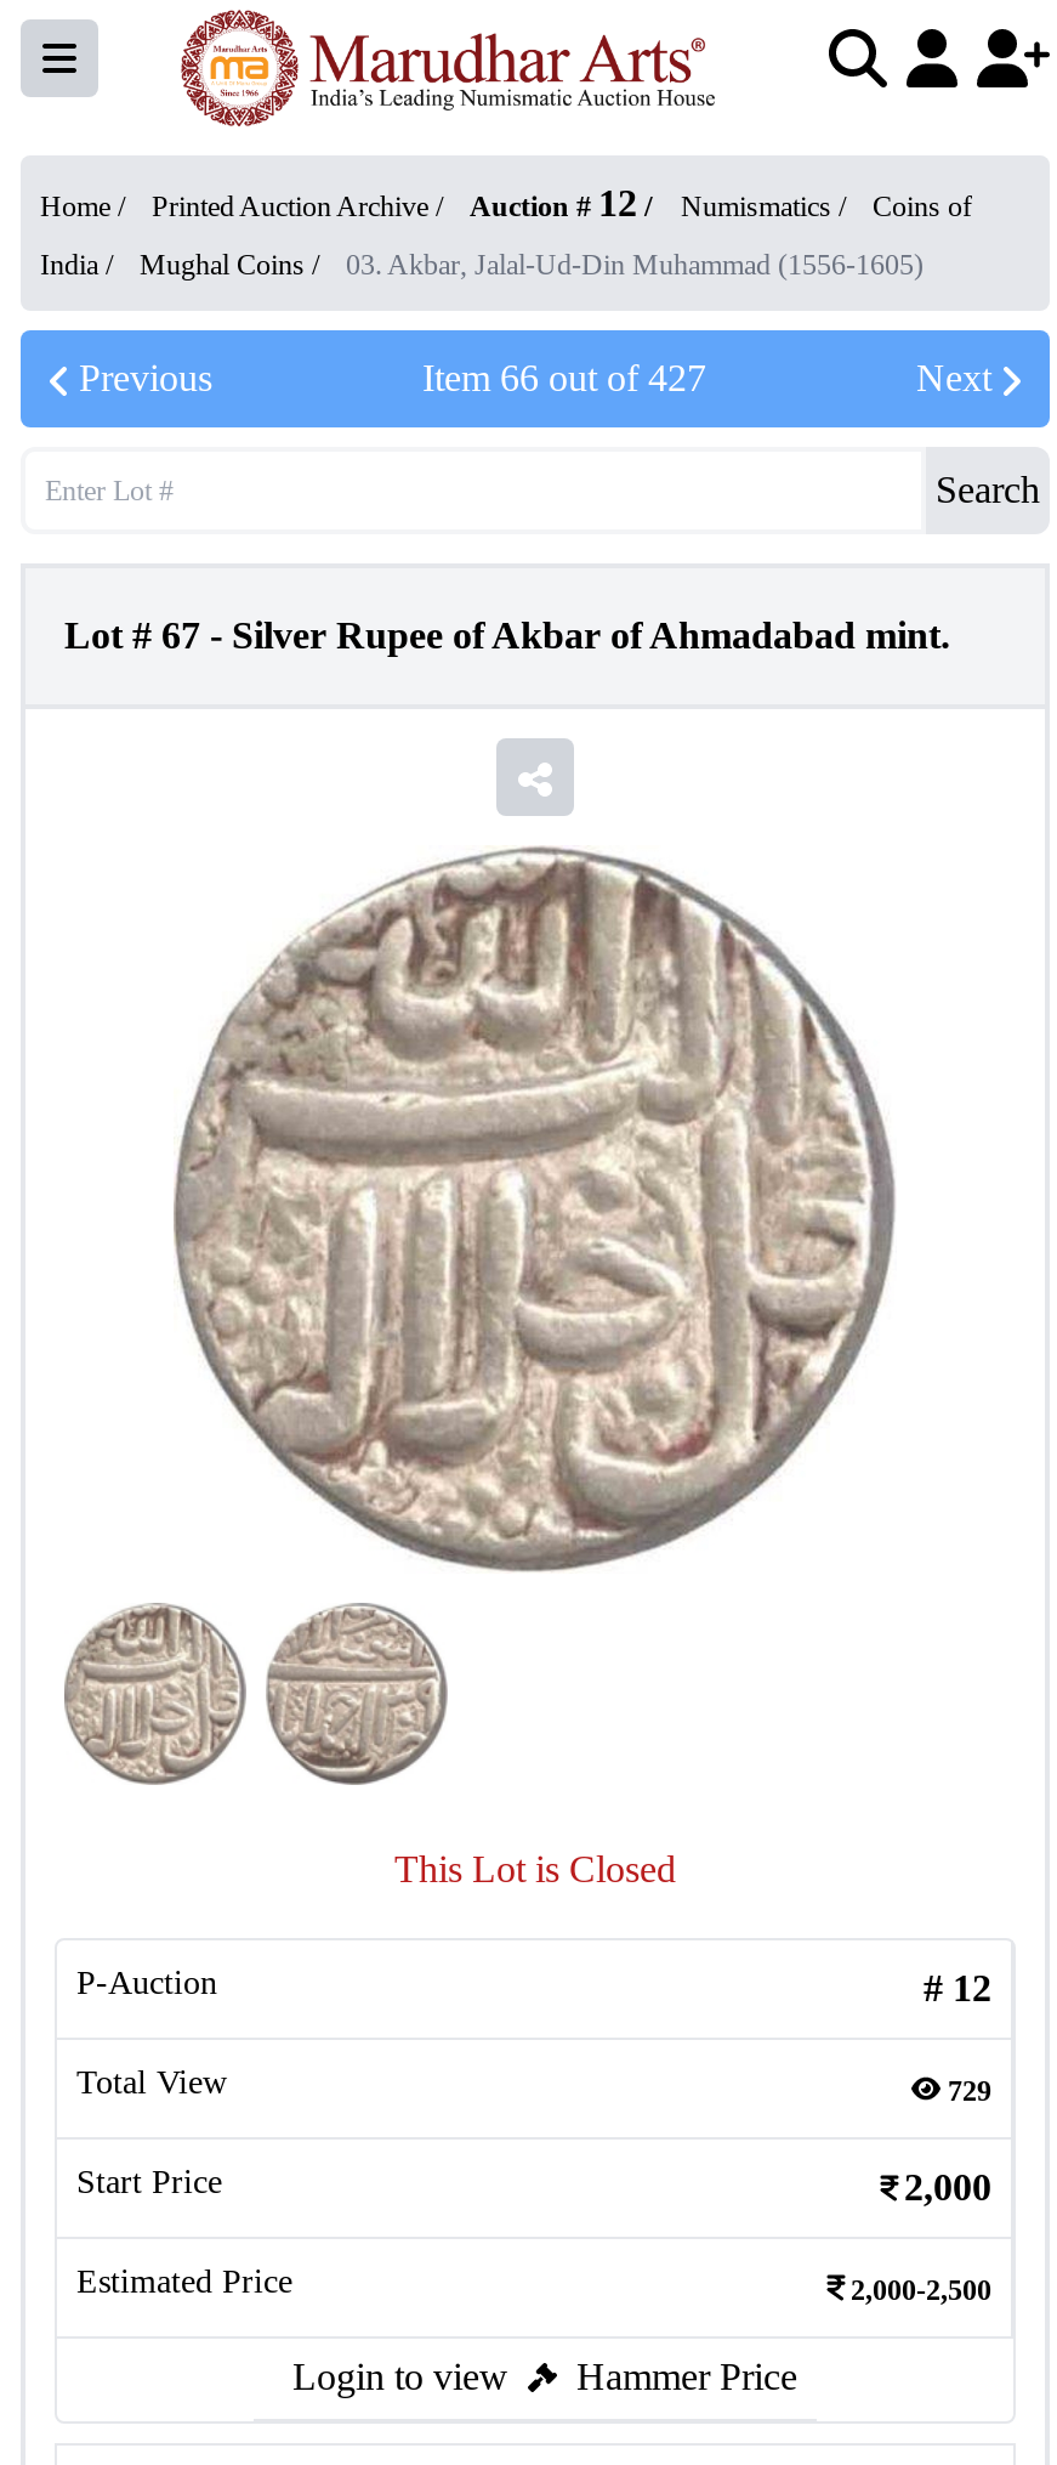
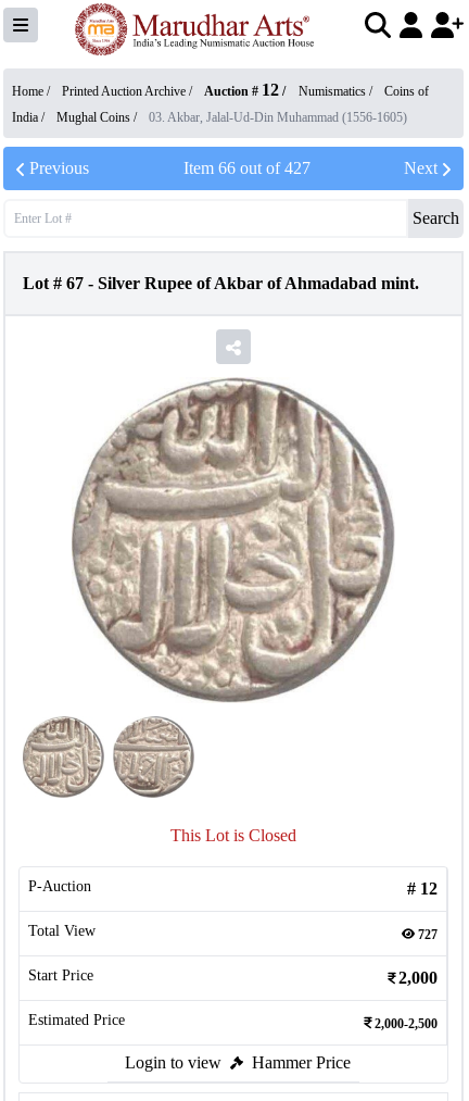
[948,2074,991,2108] 729 -> [418,927,438,942] 727

